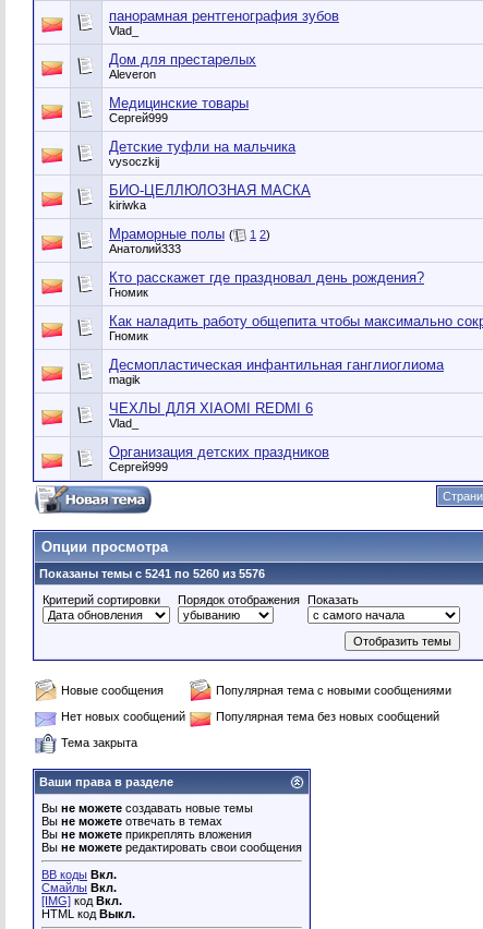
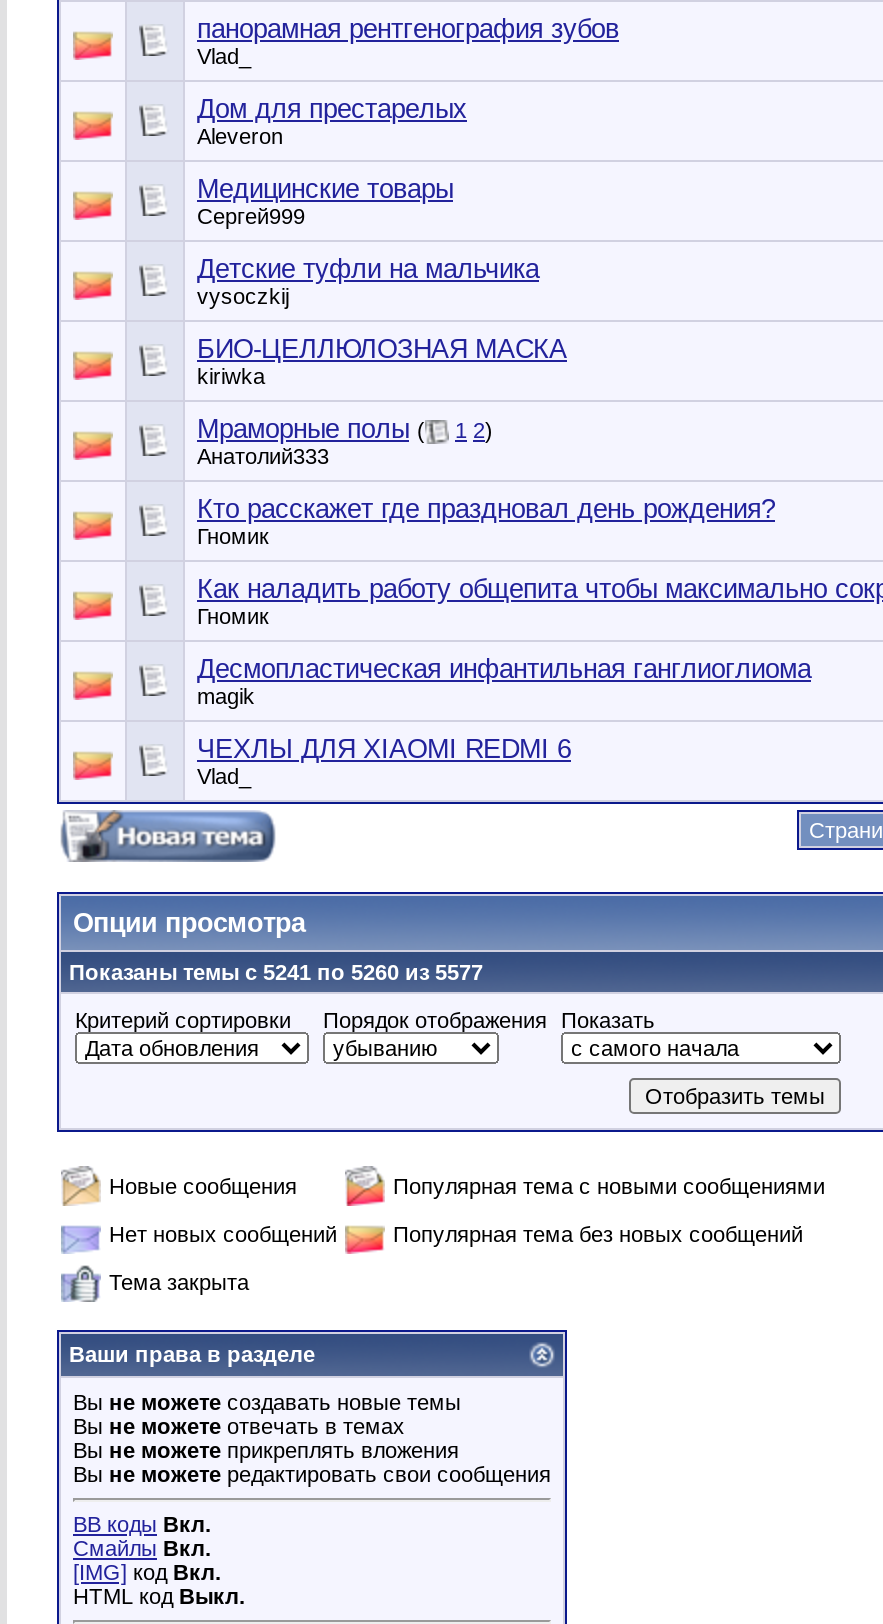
[109,444,329,473] Организация детских праздников | Сергей999 -> none
[39,567,265,580] Показаны темы с 5241 по 5260 из 5576 -> [69,960,483,984] Показаны темы с 5241 по 5260 из 5577

